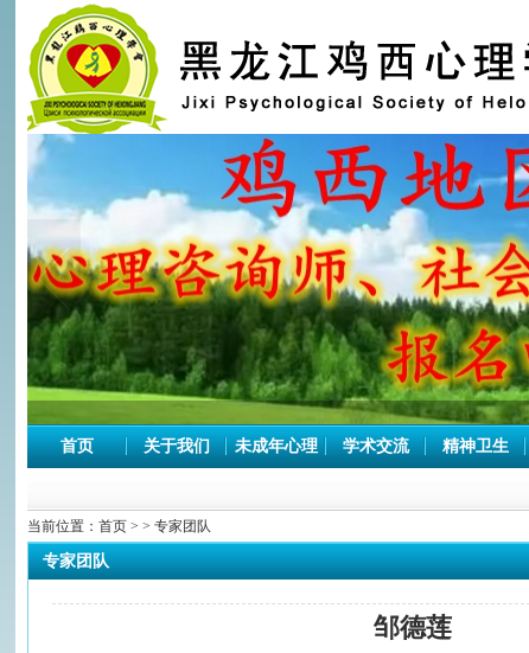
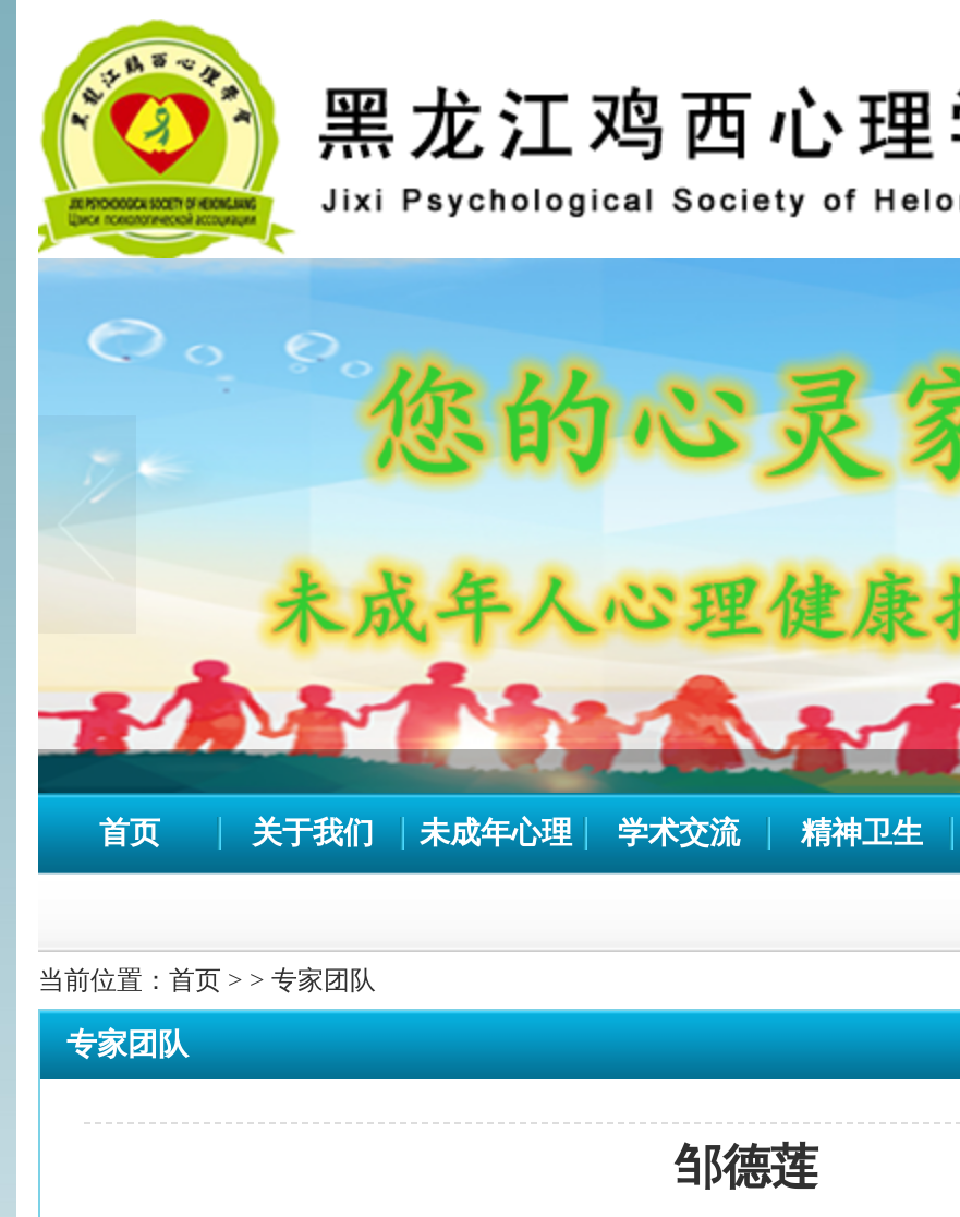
[26,134,525,425] [image] -> [36,258,953,795] [image]

